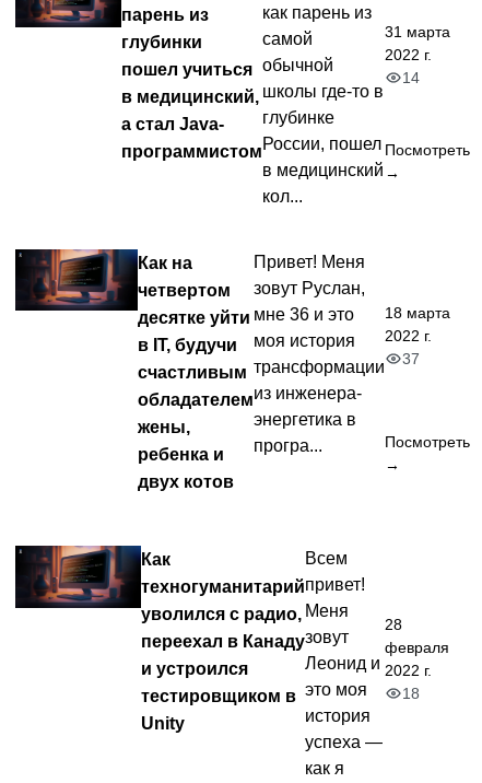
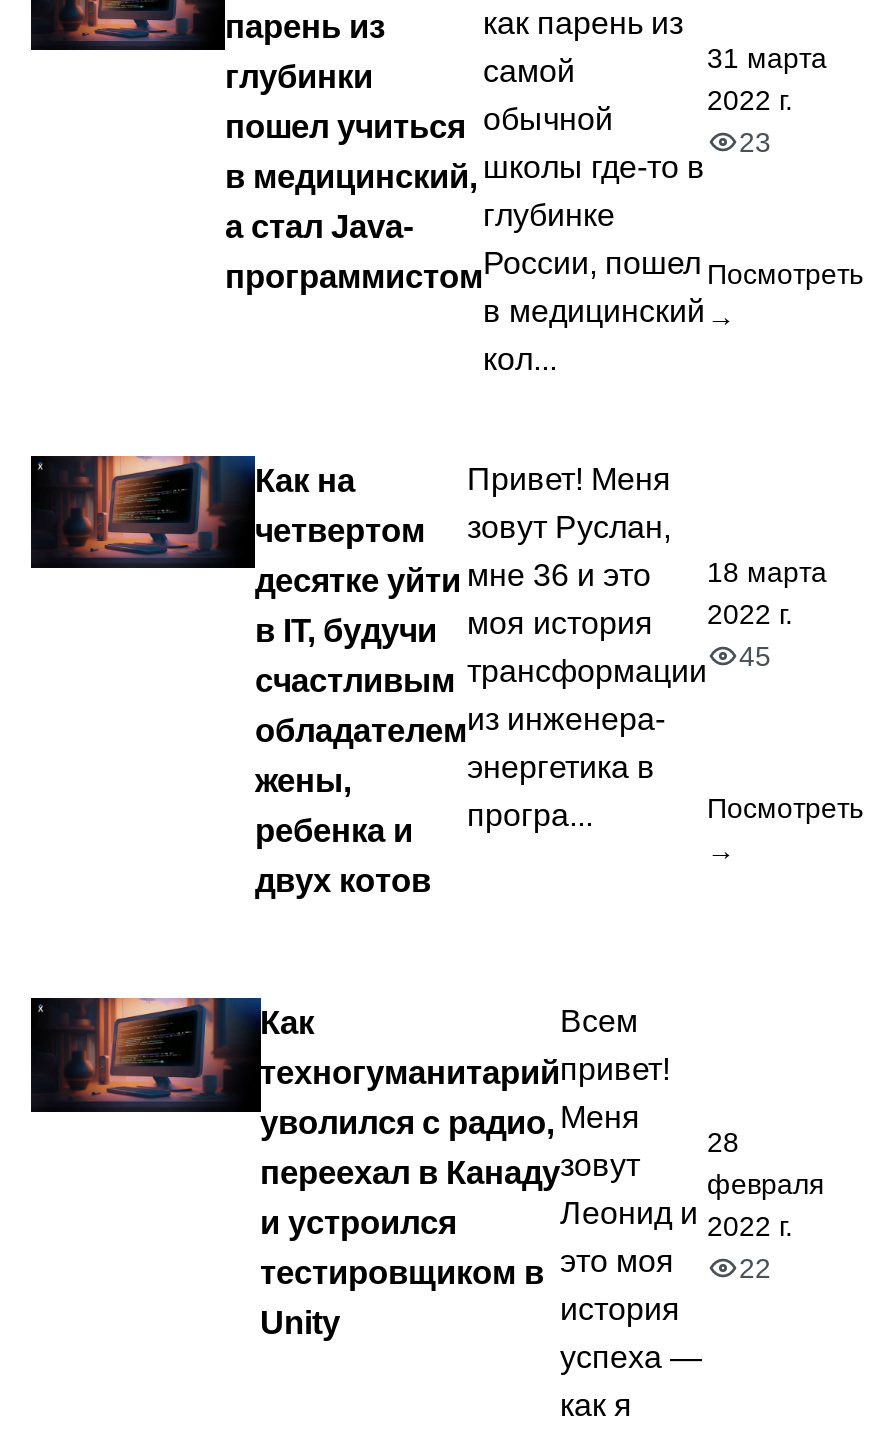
[402,69,420,86] 14 -> [739,126,771,158] 23
[138,349,420,382] счастливым трансформации 37 -> [255,639,771,698] счастливым трансформации 45
[402,684,420,702] 18 -> [739,1251,771,1283] 22

